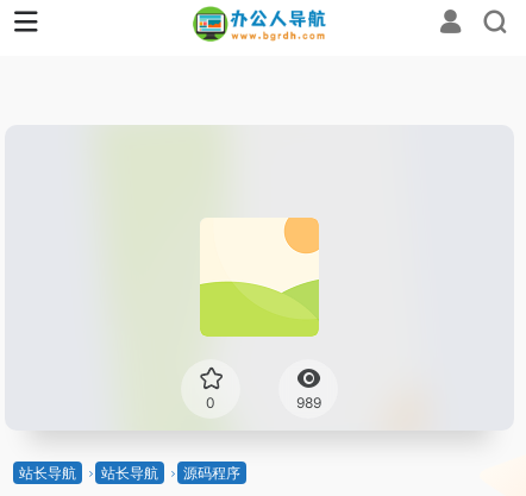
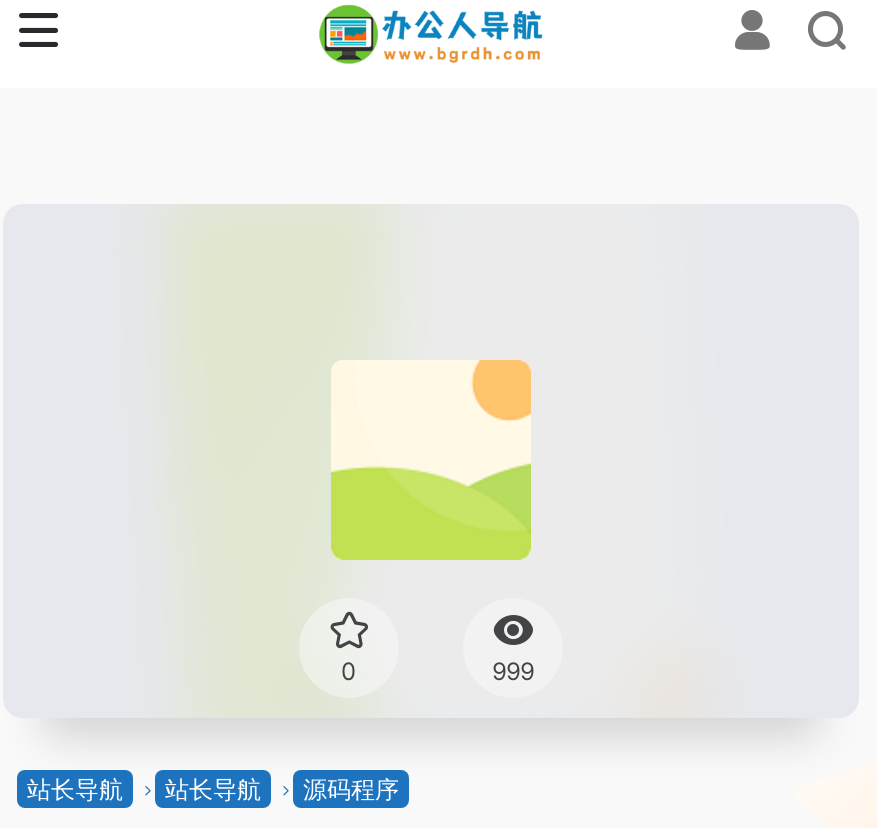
[296,394,321,412] 989 -> [492,657,534,687] 999

